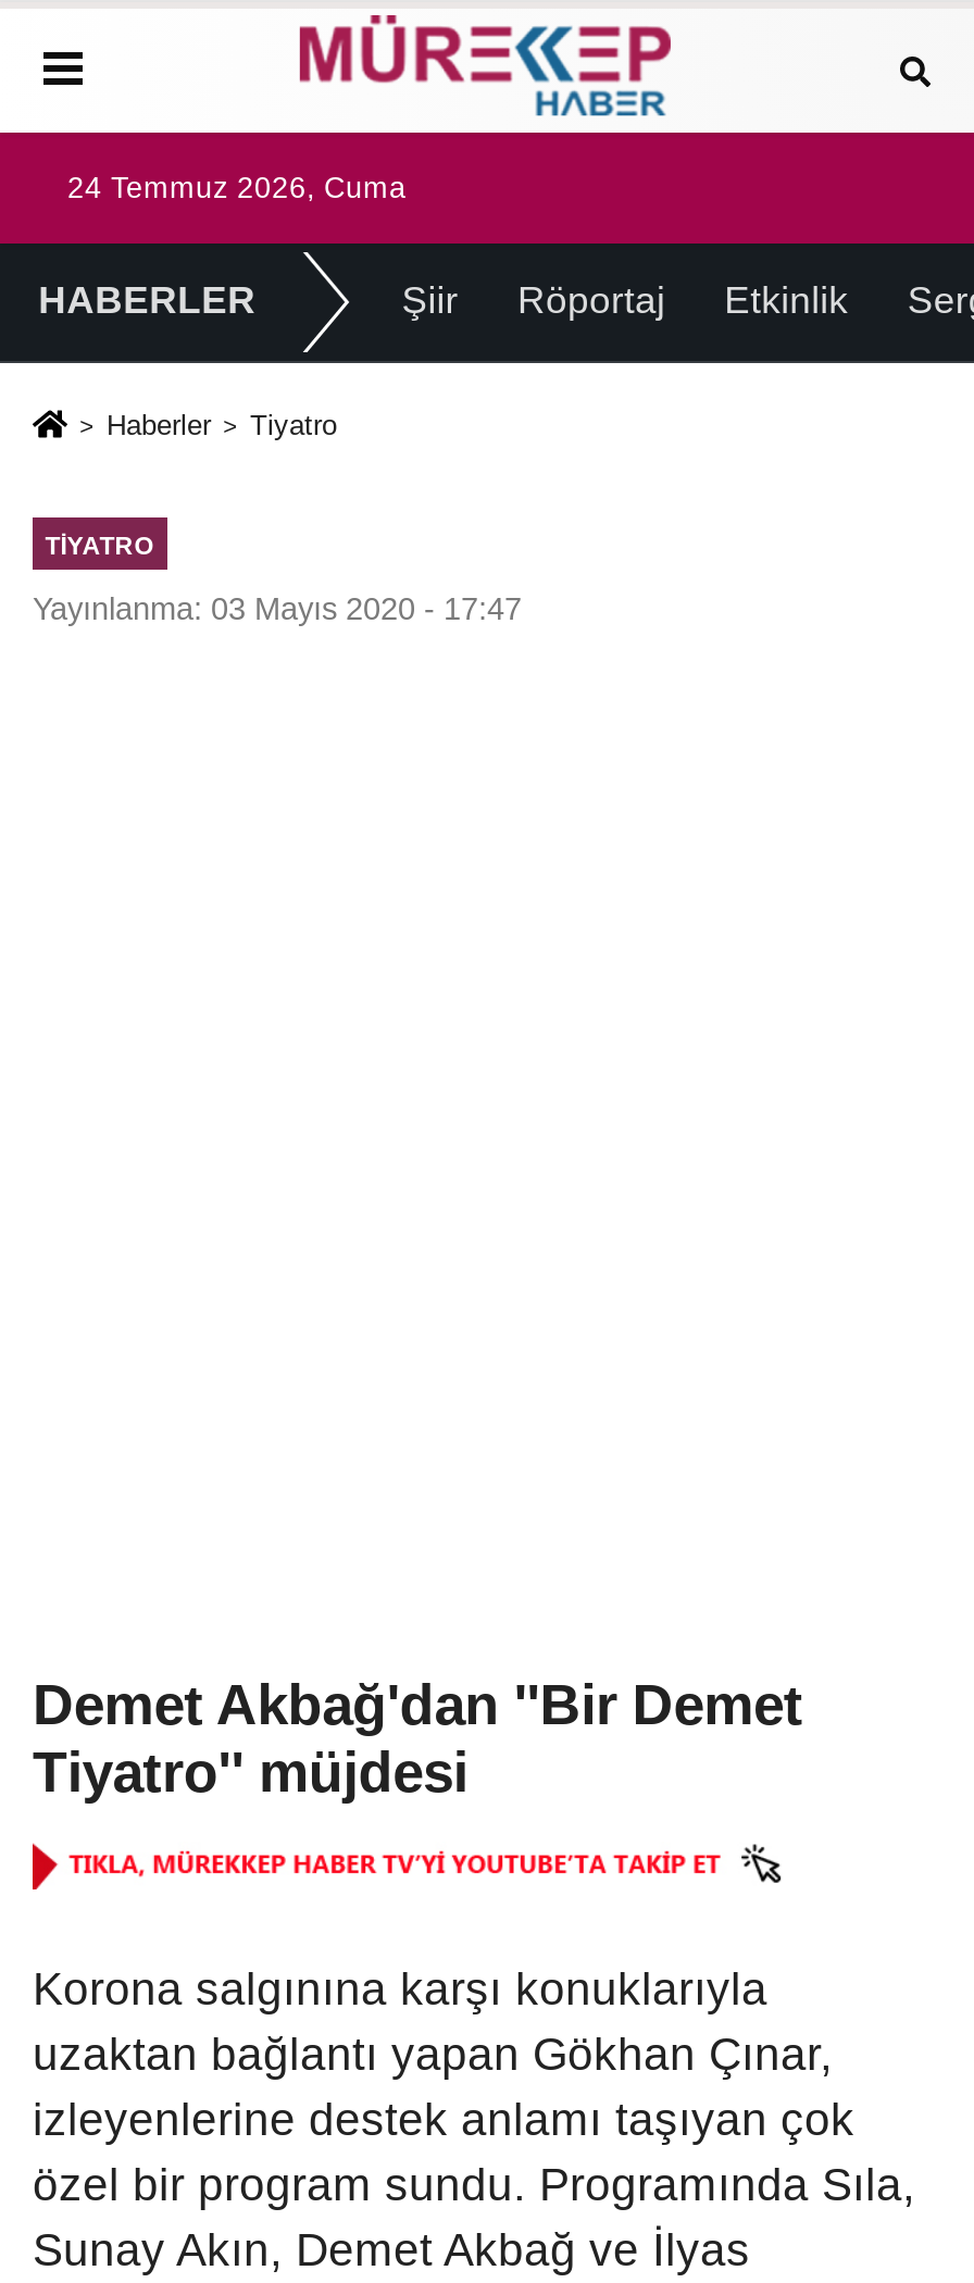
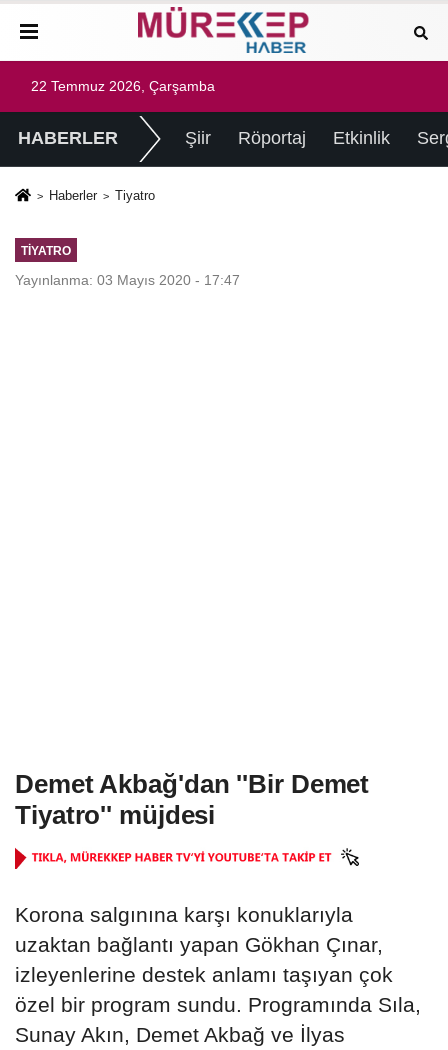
[67,172,407,204] 24 Temmuz 2026, Cuma -> [31,79,215,94] 22 Temmuz 2026, Çarşamba

